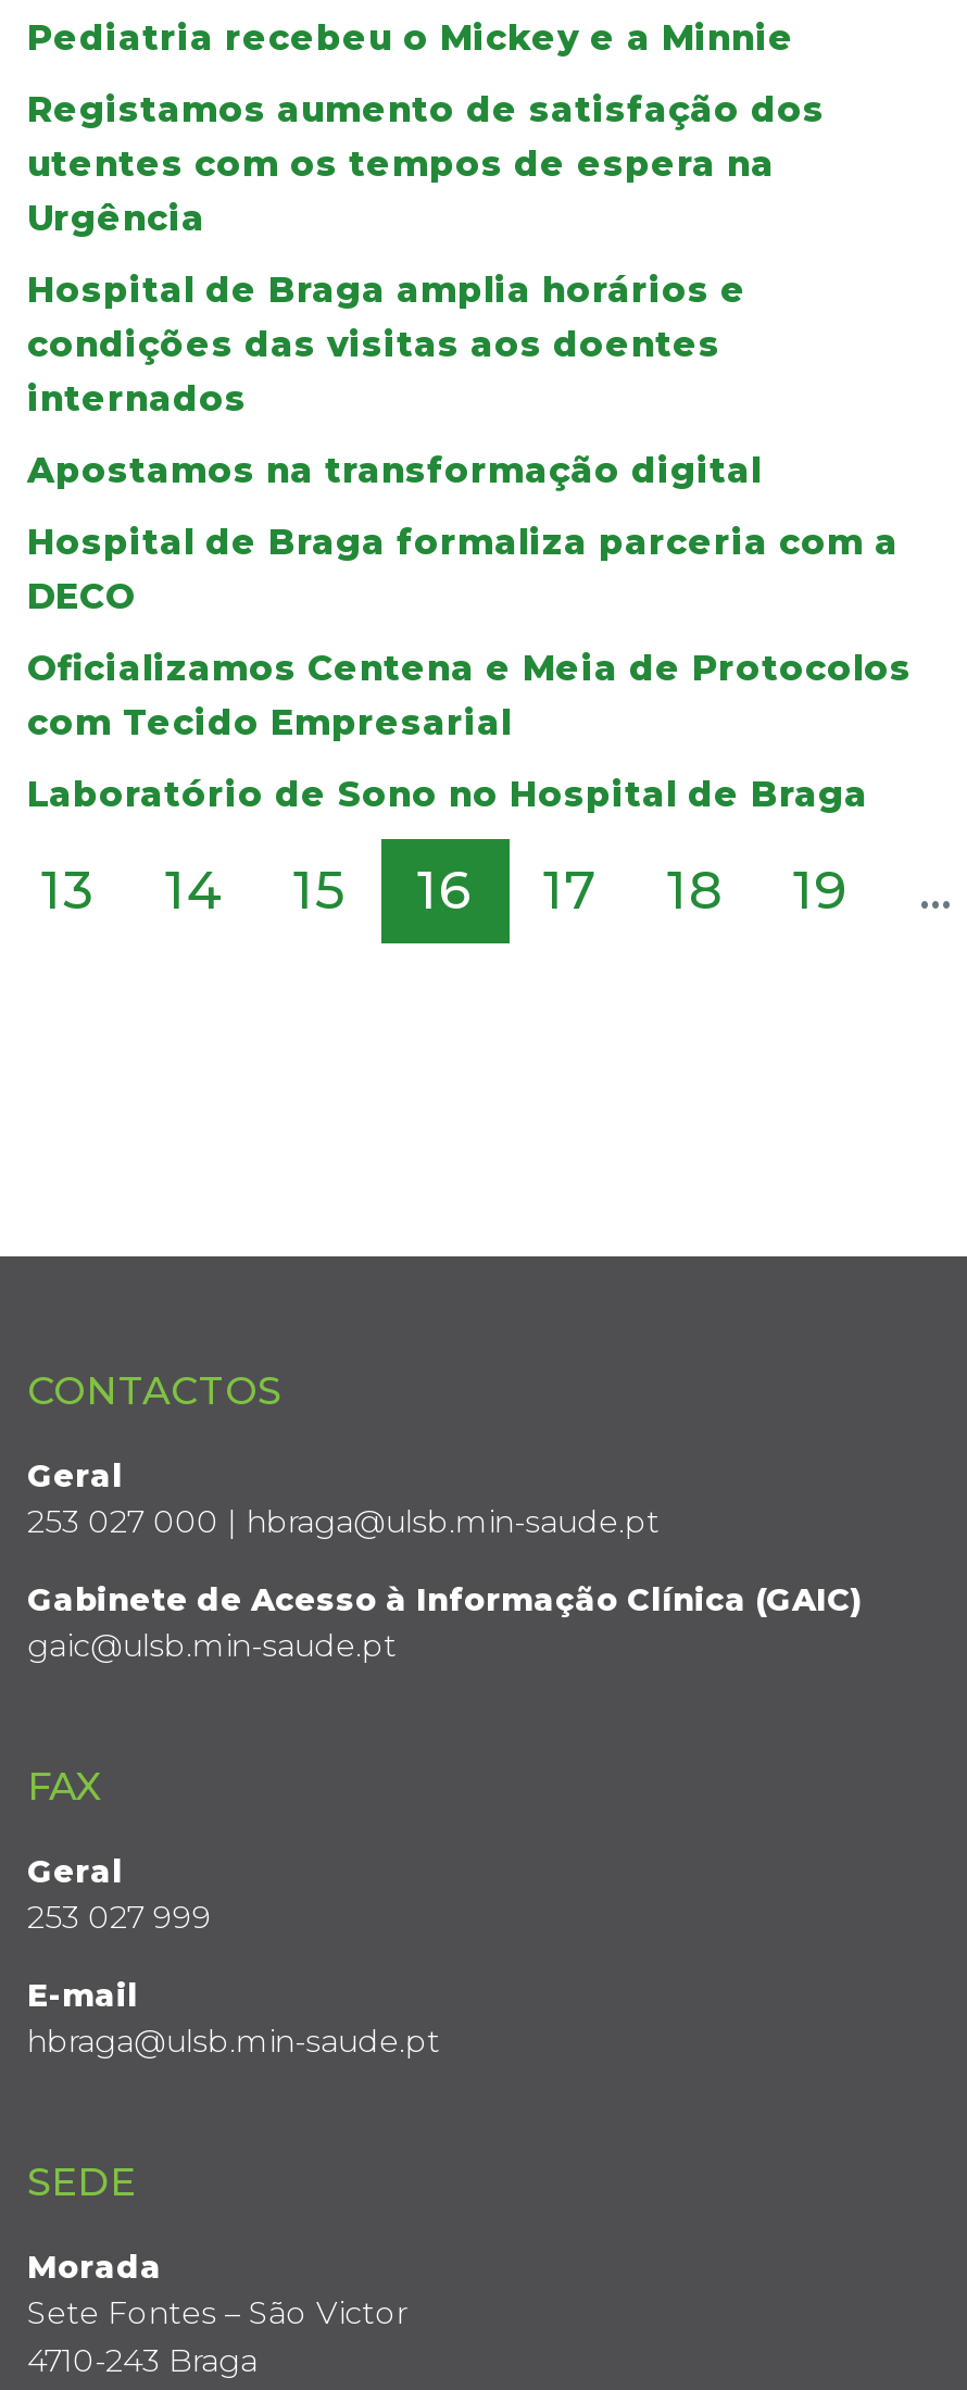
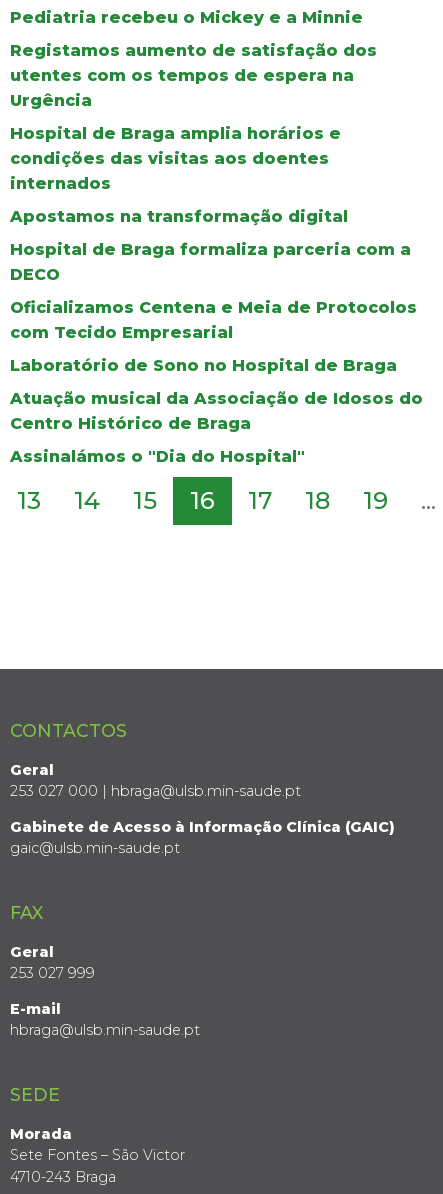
none -> [10,388,423,465] Atuação musical da Associação de Idosos do | Centro Histórico de Braga | Assinalámos o "Dia do Hospital"

